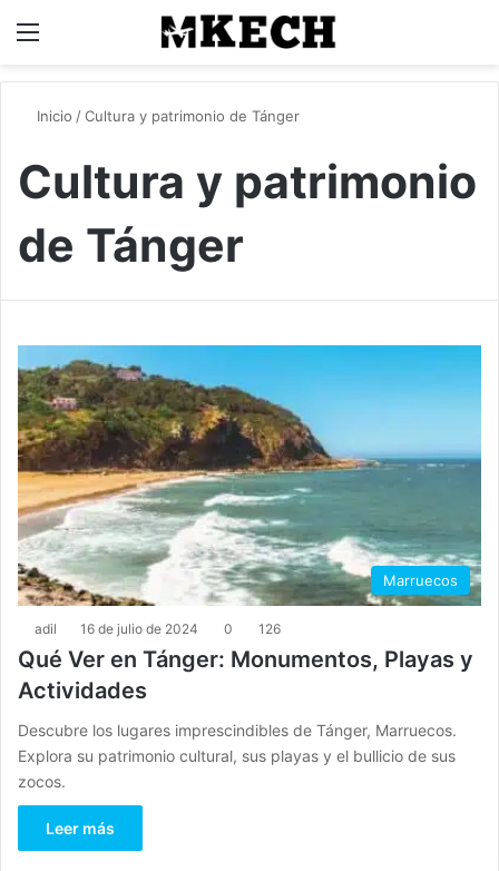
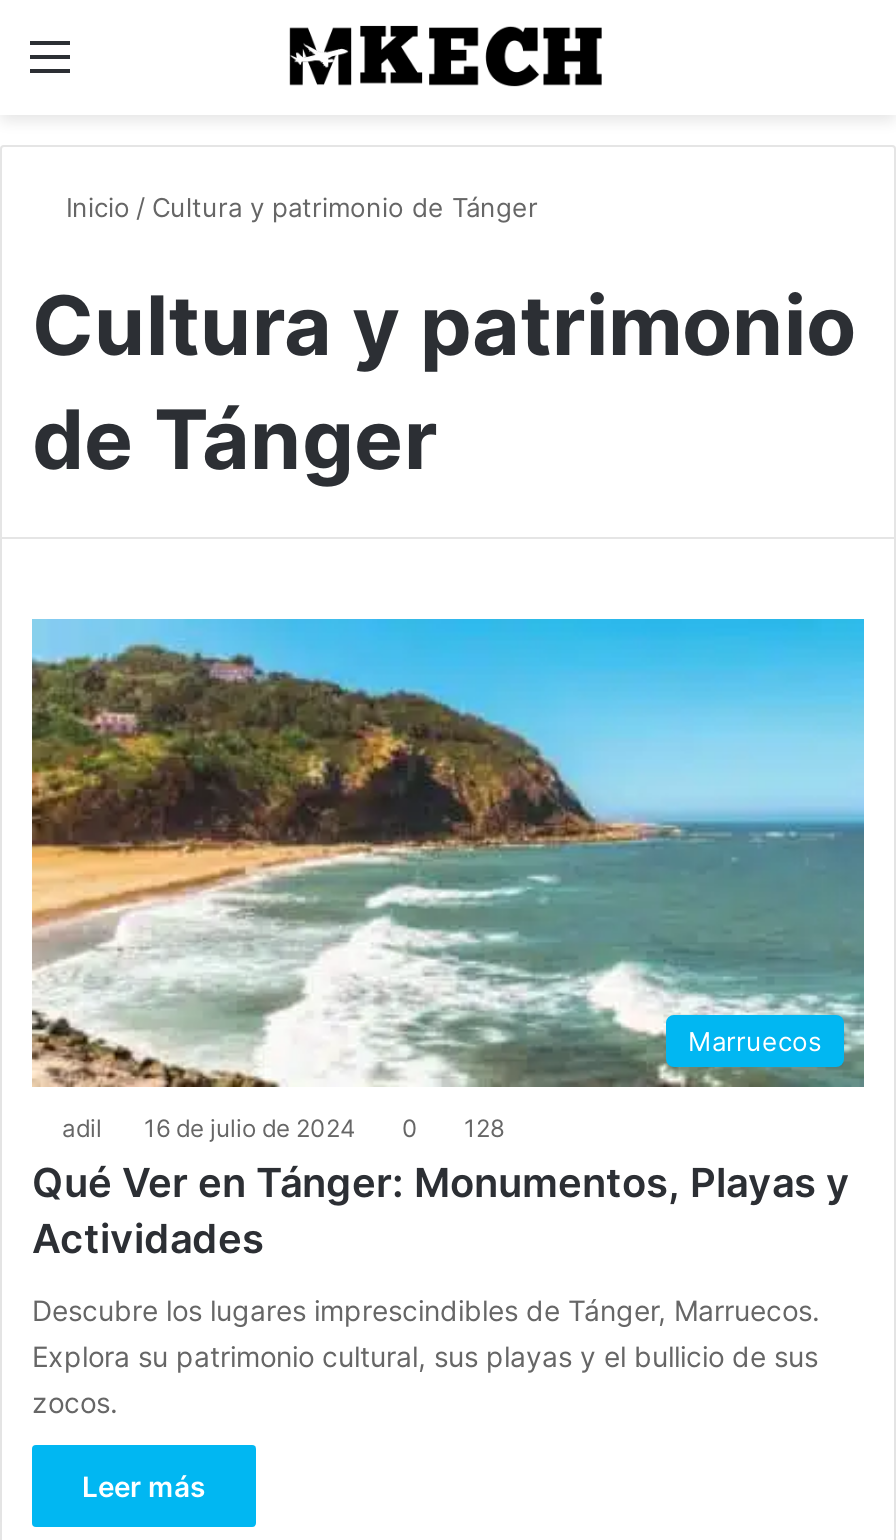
[35,621,281,637] adil 16 de julio de 2024 0 126 -> [62,1114,504,1144] adil 16 de julio de 2024 0 128

